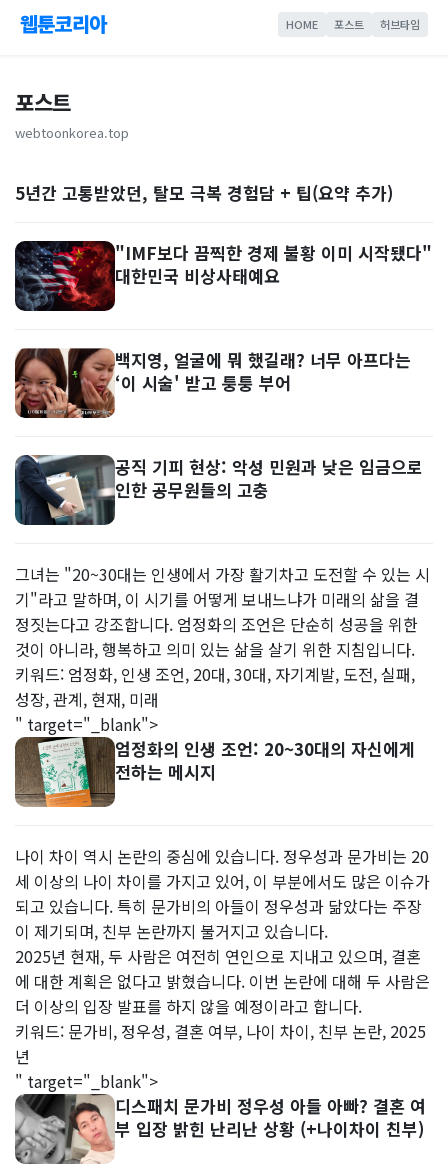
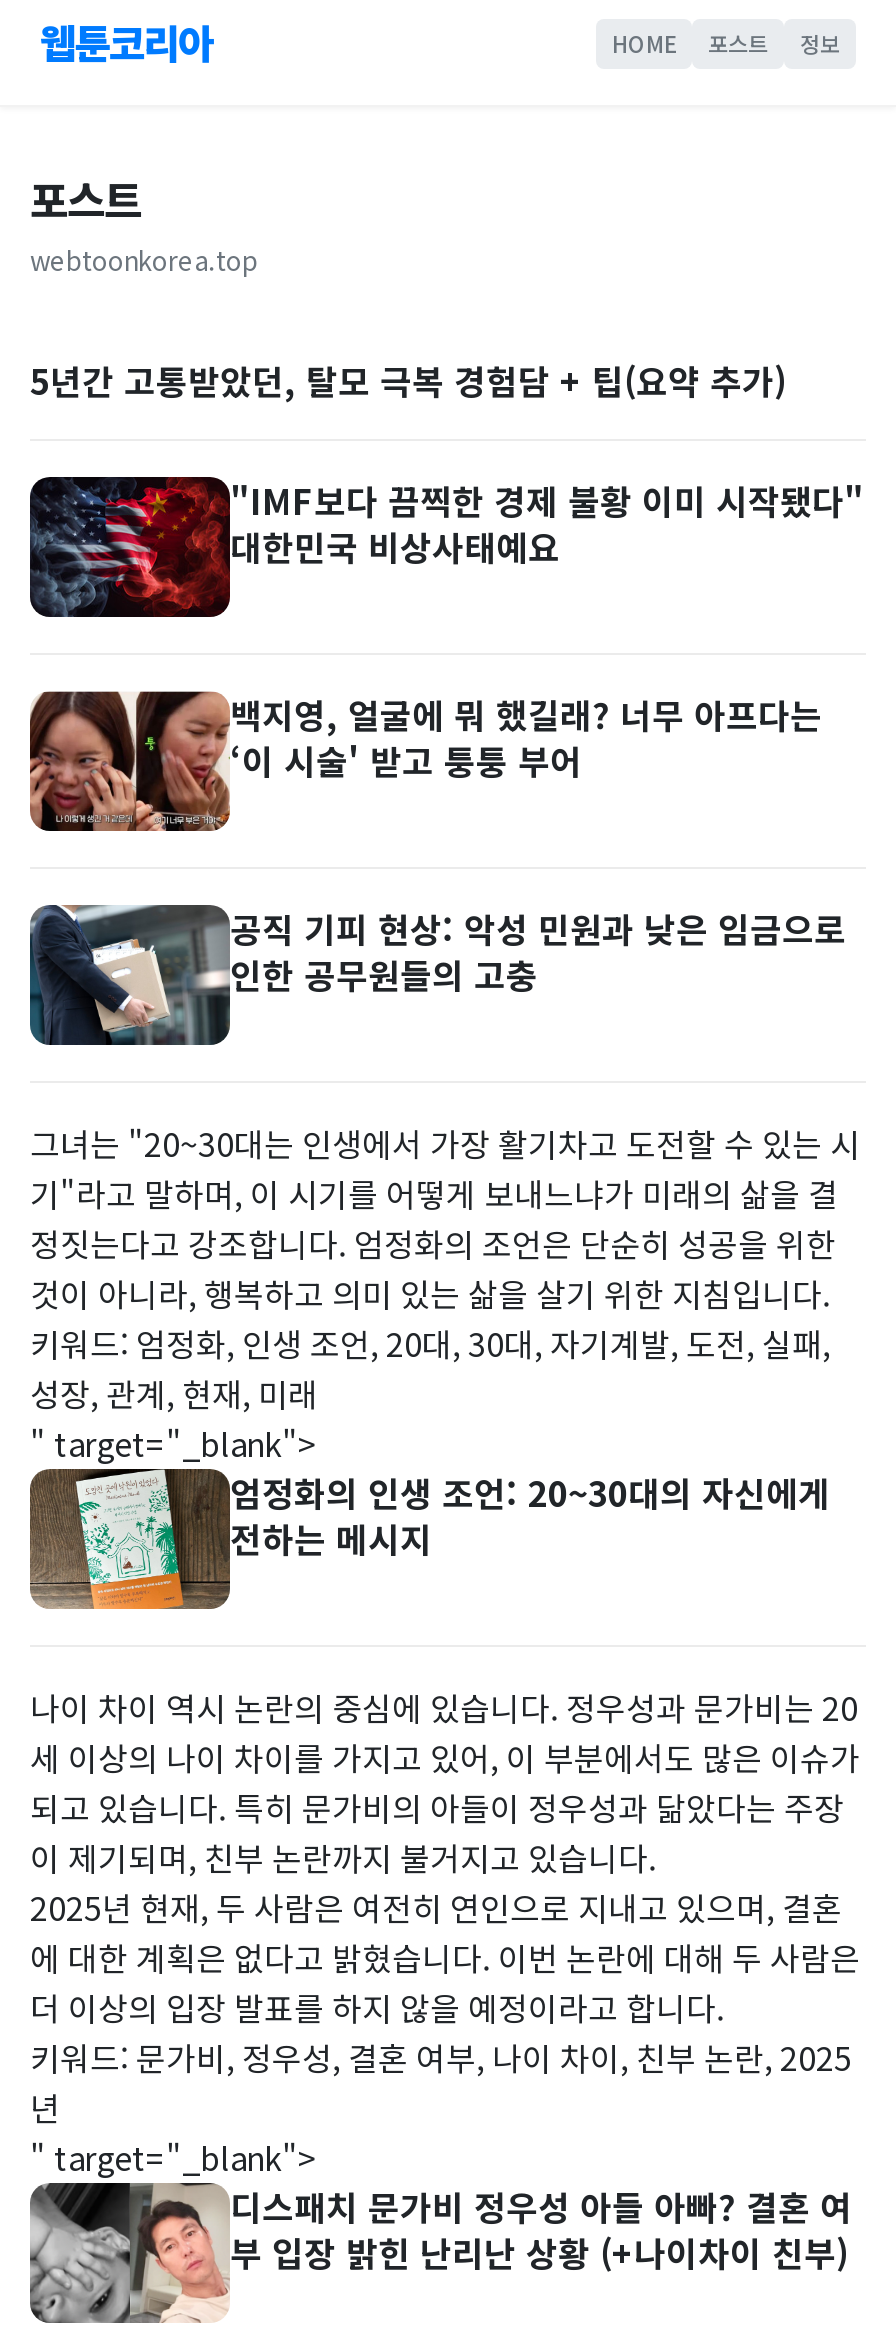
[380,15,420,31] 허브타임 -> [800,26,840,58] 정보

